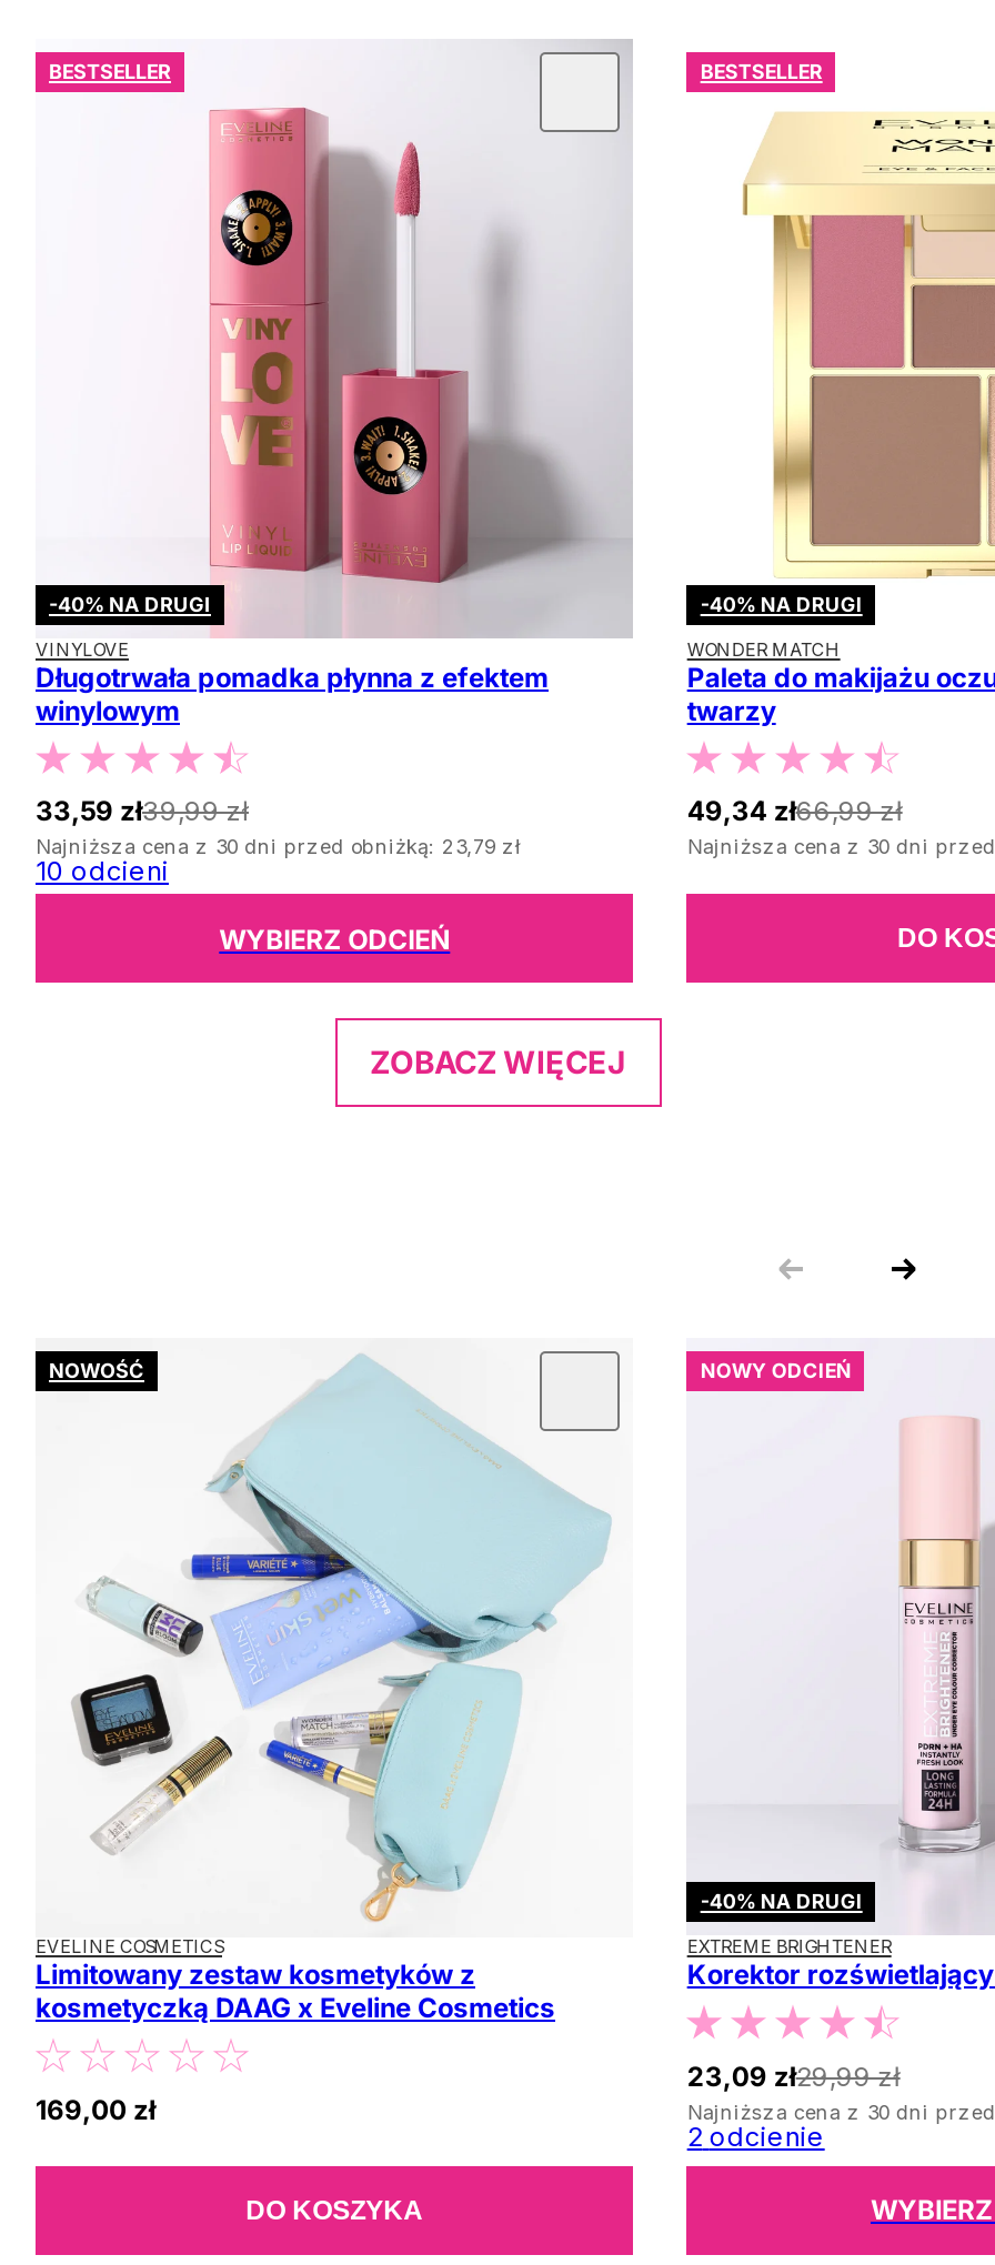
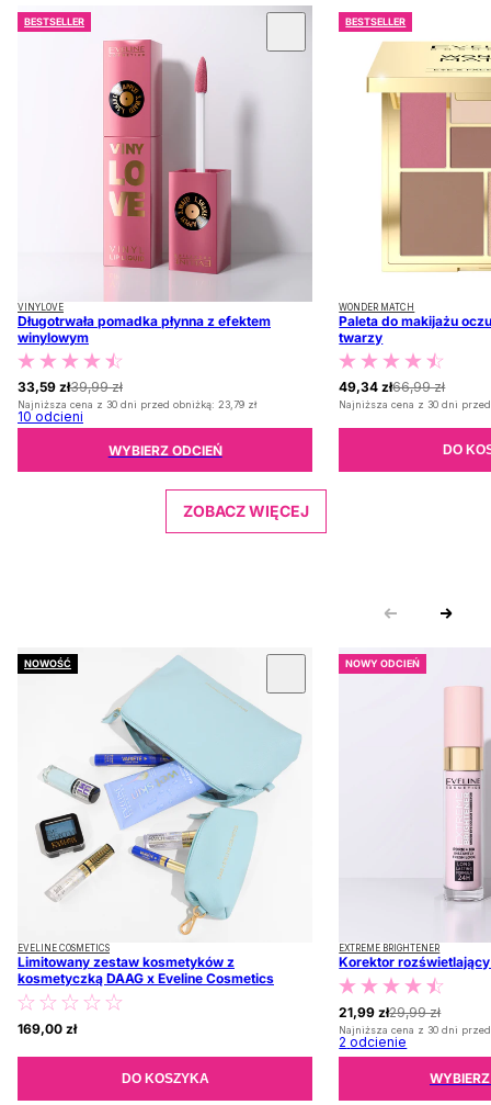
[49,591,211,616] -40% NA DRUGI -> none
[700,591,862,616] -40% NA DRUGI -> none
[700,1889,862,1914] -40% NA DRUGI -> none
[687,2059,796,2093] 23,09 zł -> [339,1004,389,1020] 21,99 zł

